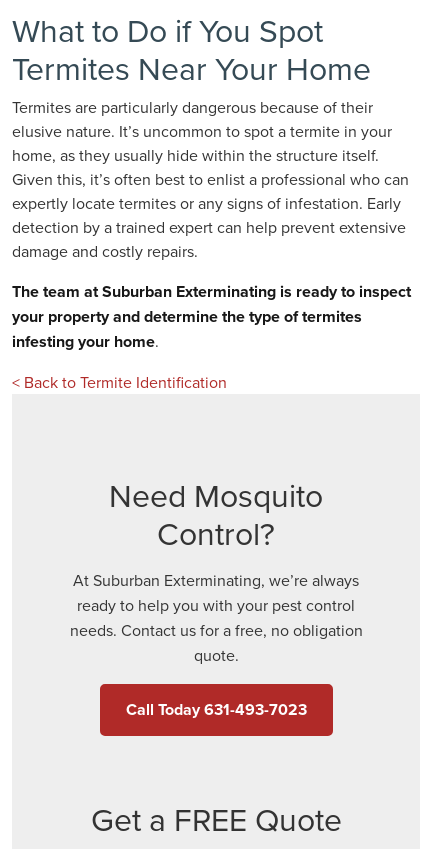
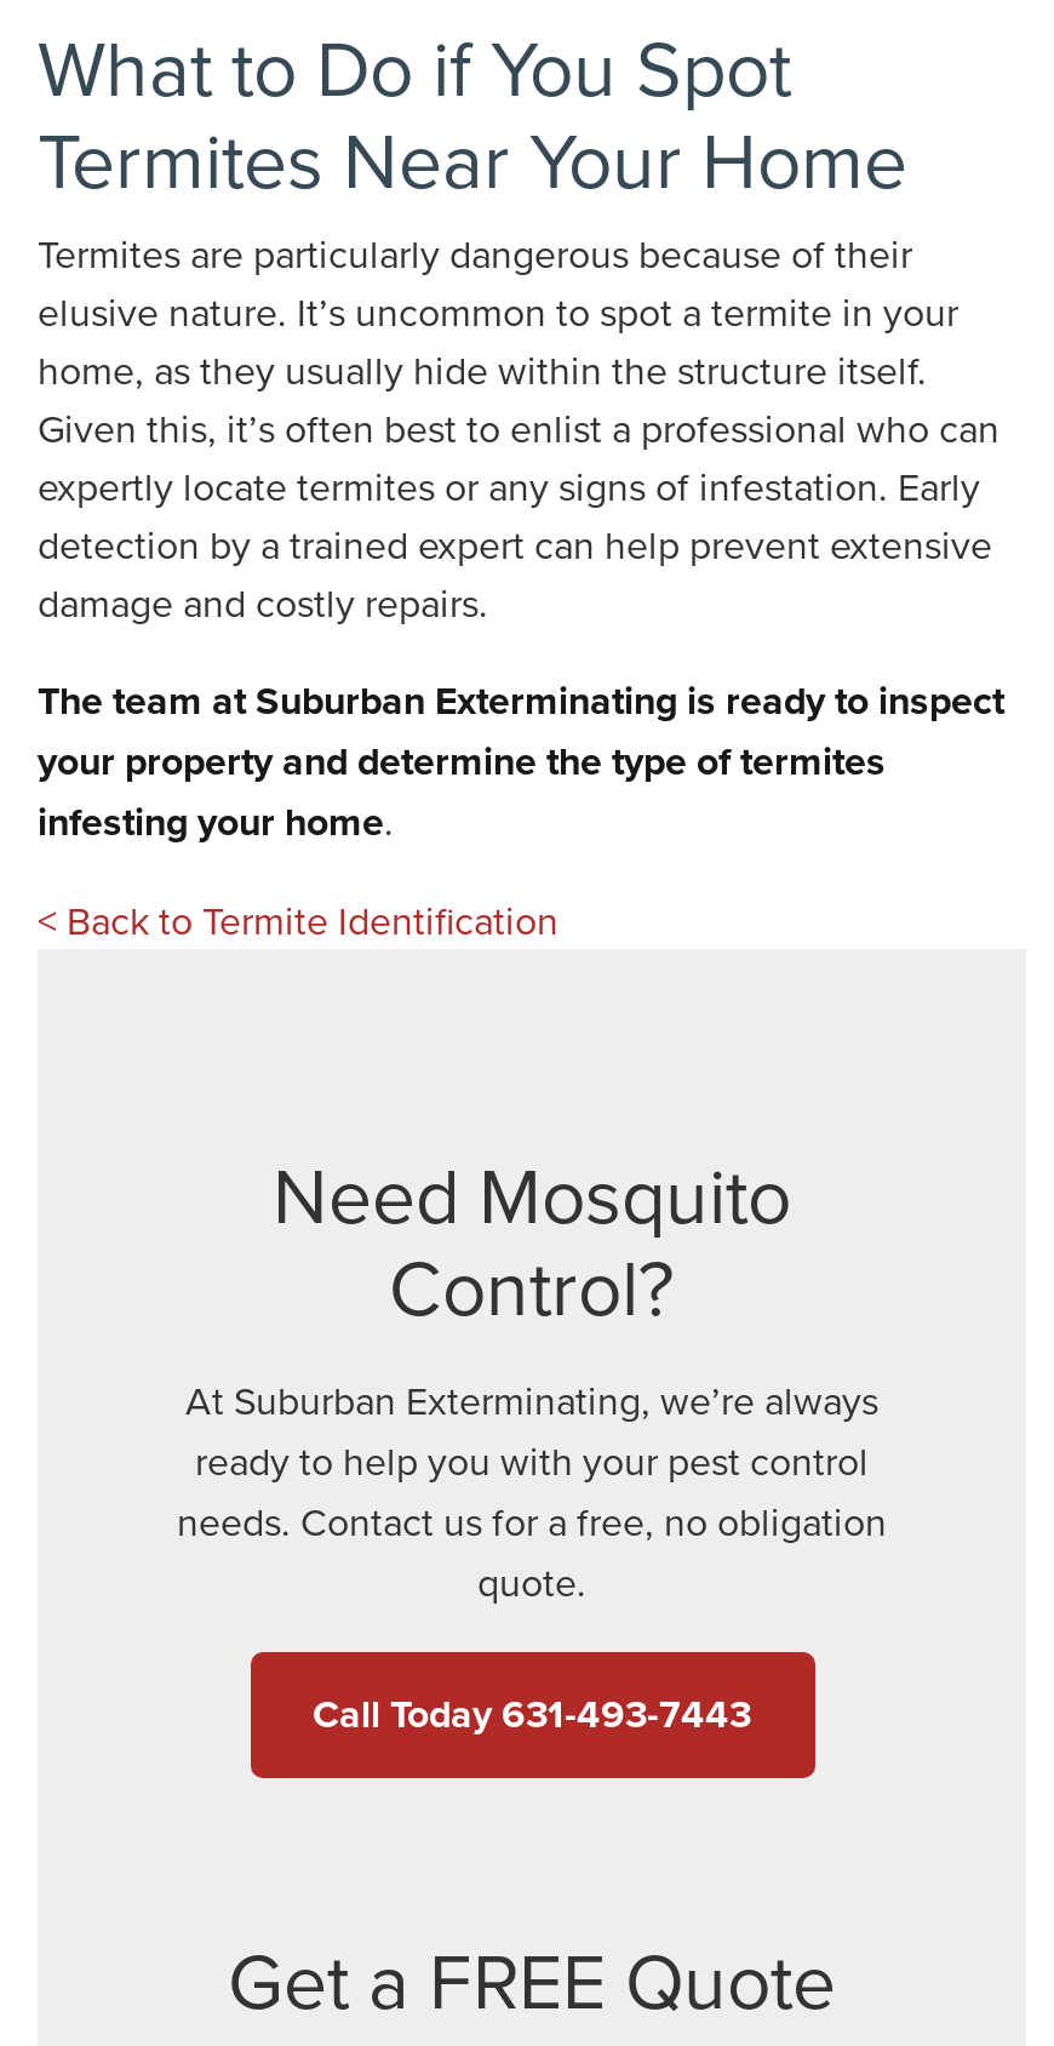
[125,698,306,721] Call Today 631-493-7023 -> [313,1686,751,1742] Call Today 631-493-7443

